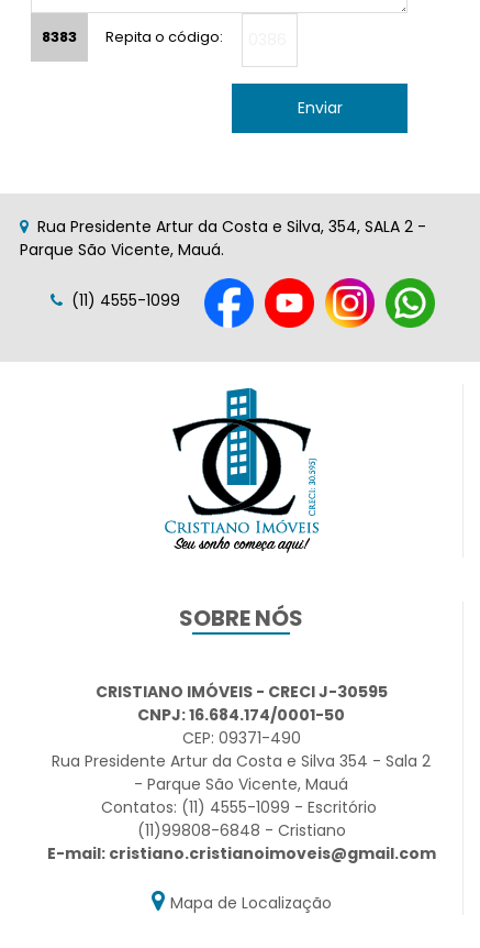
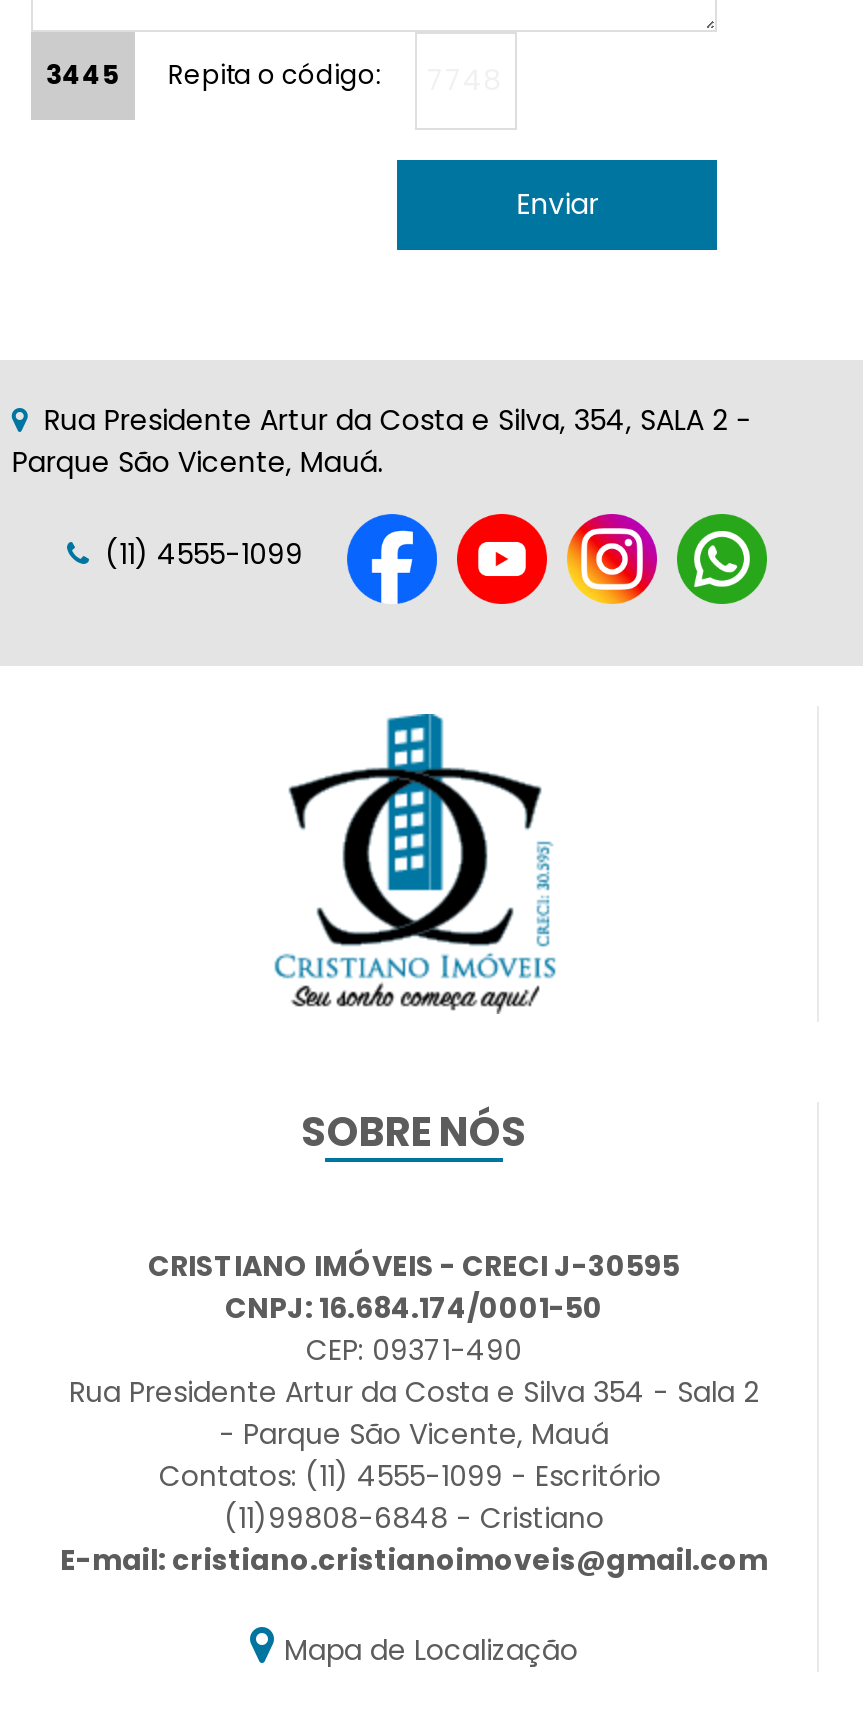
[42,26,223,47] 8383 Repita o código: -> [46,56,382,94] 3445 Repita o código:

